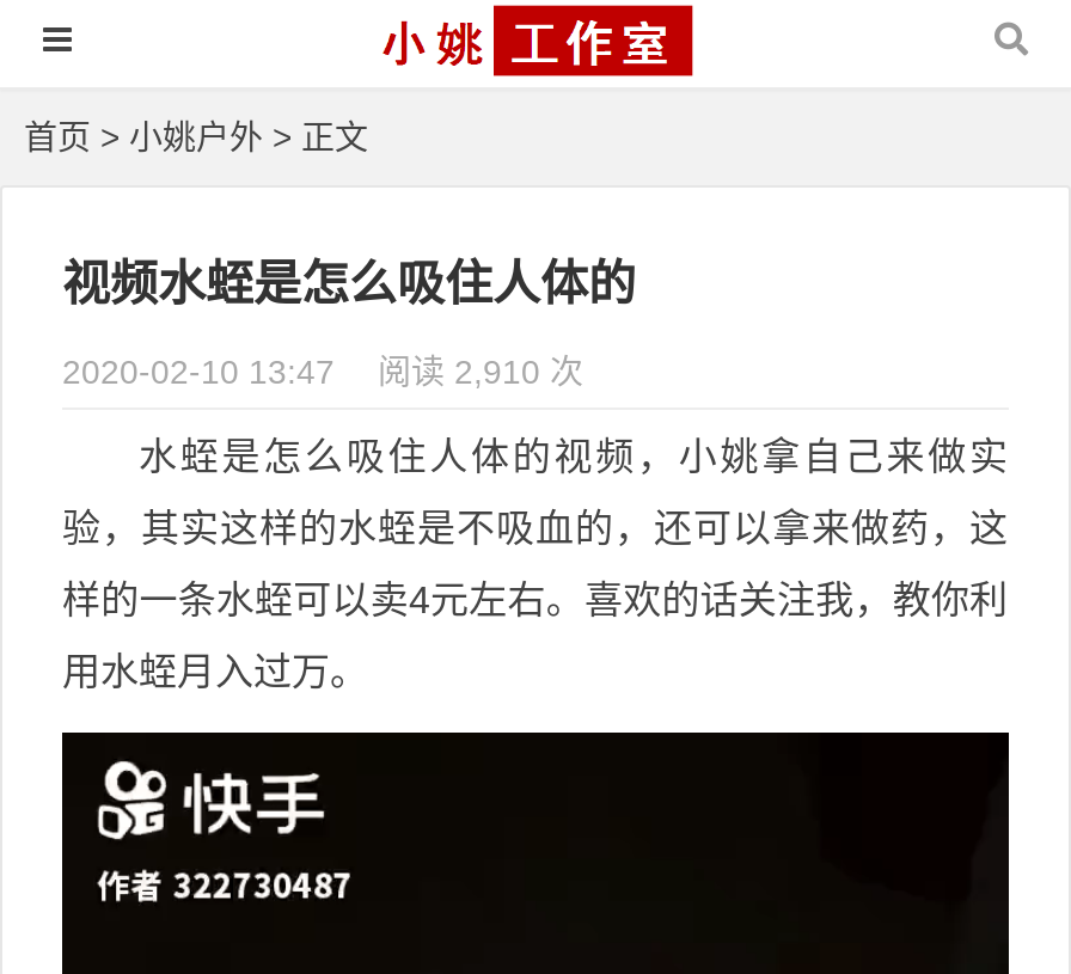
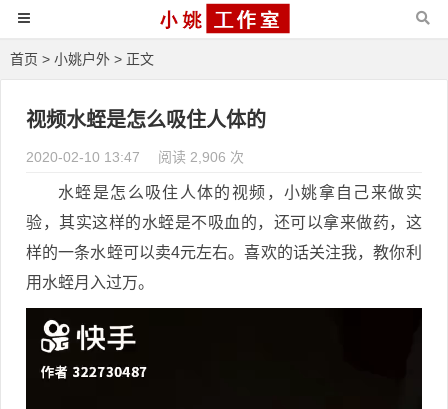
[62,353,583,391] 2020-02-10 13:47 阅读 2,910 次 -> [26,149,244,165] 2020-02-10 13:47 阅读 2,906 次

